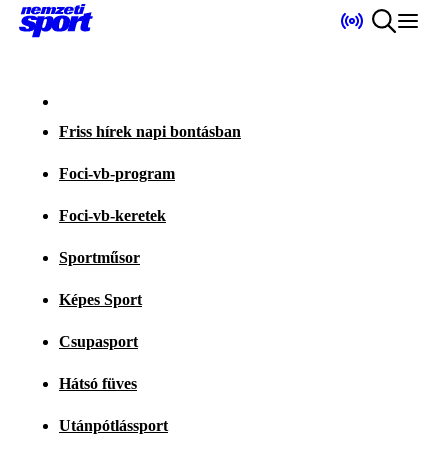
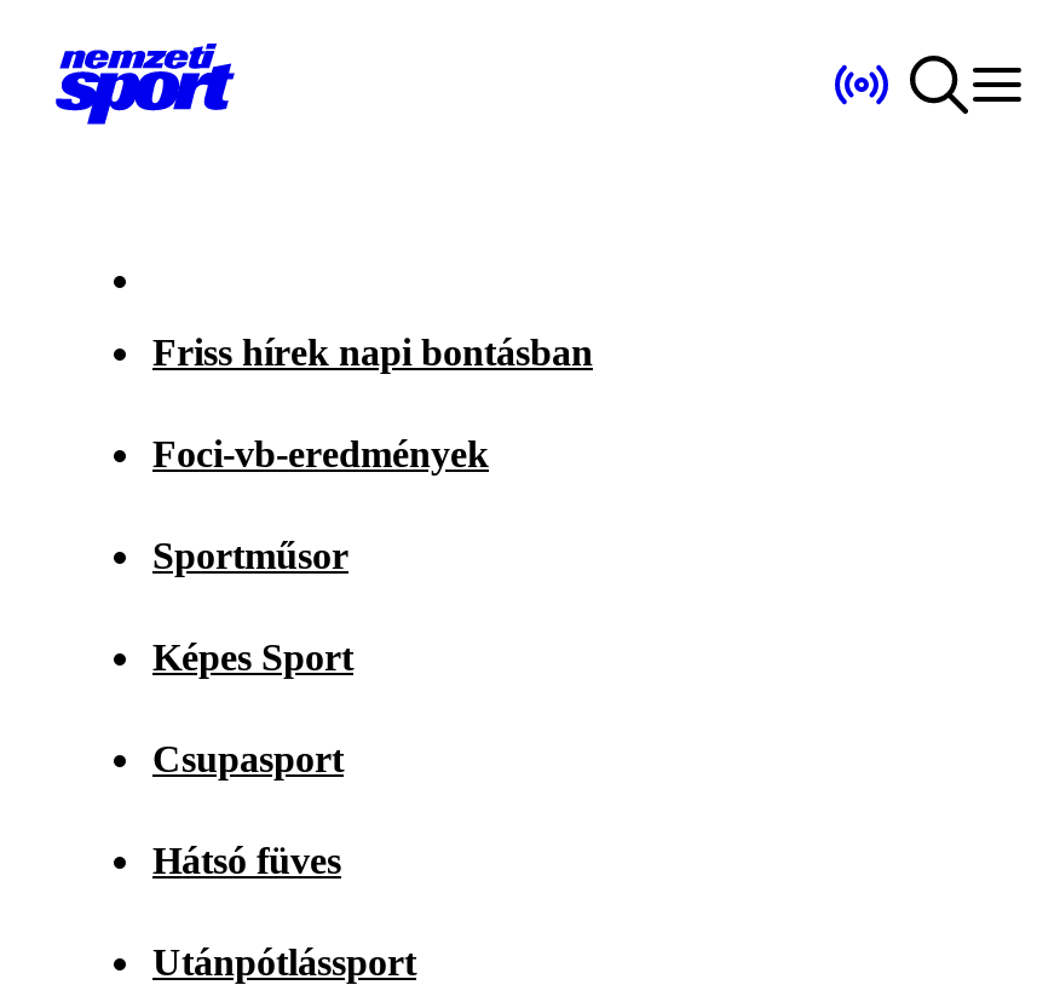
[59,165,175,224] Foci-vb-program | Foci-vb-keretek -> [152,433,489,474] Foci-vb-eredmények

